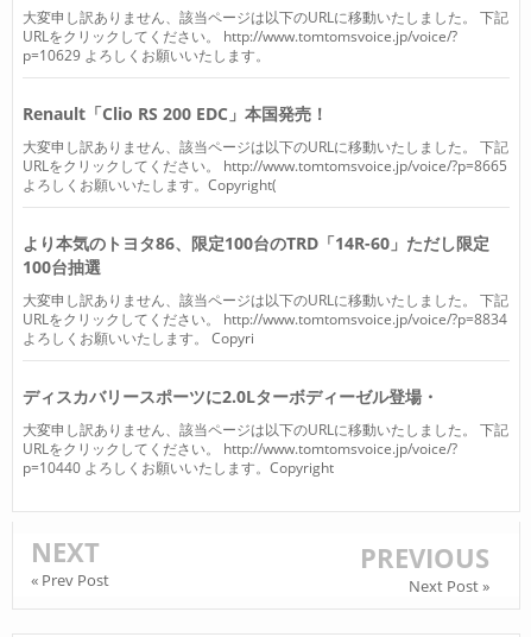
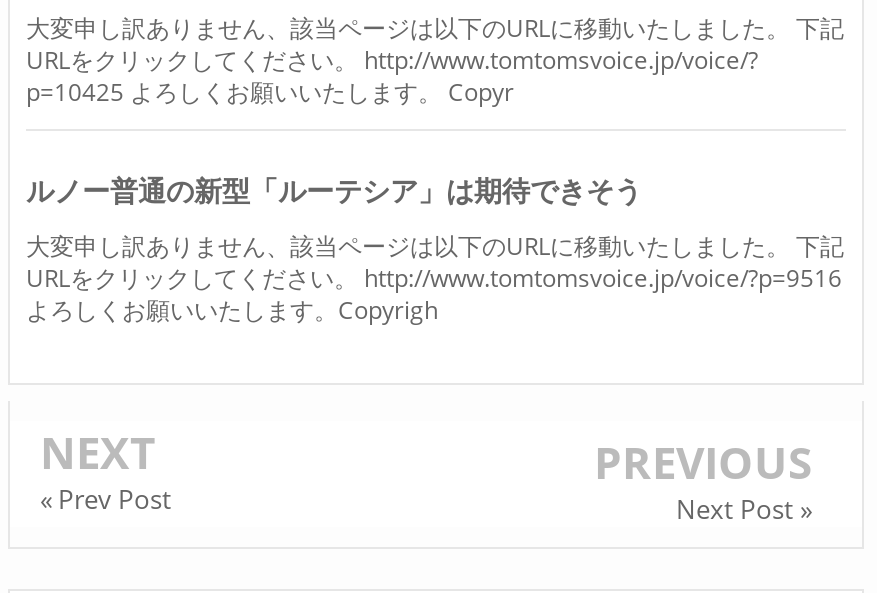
[23,46,270,66] p=10629 よろしくお願いいたします。 -> [26,76,514,110] p=10425 よろしくお願いいたします。 Copyr
[23,103,328,125] Renault「Clio RS 200 EDC」本国発売！ -> [26,172,642,210] ルノー普通の新型「ルーテシア」は期待できそう
[23,156,508,478] URLをクリックしてください。 http://www.tomtomsvoice.jp/voice/?p=8665 | よろしくお願いいたします。Copyright( | より本気のトヨタ86、限定100台のTRD「14R-60」ただし限定 | 100台抽選 | 大変申し訳ありません、該当ページは以下のURLに移動いたしました。 下記 | URLをクリックしてください。 http://www.tomtomsvoice.jp/voice/?p=8834 | よろしくお願いいたします。 Copyri | ディスカバリースポーツに2.0Lターボディーゼル登場・ | 大変申し訳ありません、該当ページは以下のURLに移動いたしました。 下記 | URLをクリックしてください。 http://www.tomtomsvoice.jp/voice/? | p=10440 よろしくお願いいたします。Copyright -> [26,262,842,328] URLをクリックしてください。 http://www.tomtomsvoice.jp/voice/?p=9516 | よろしくお願いいたします。Copyrigh

